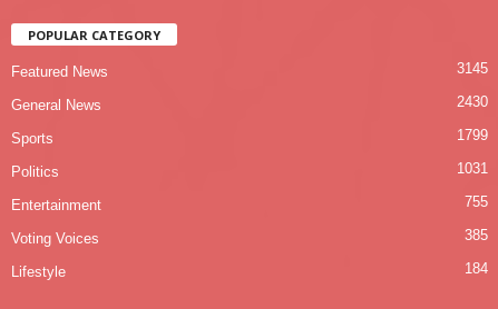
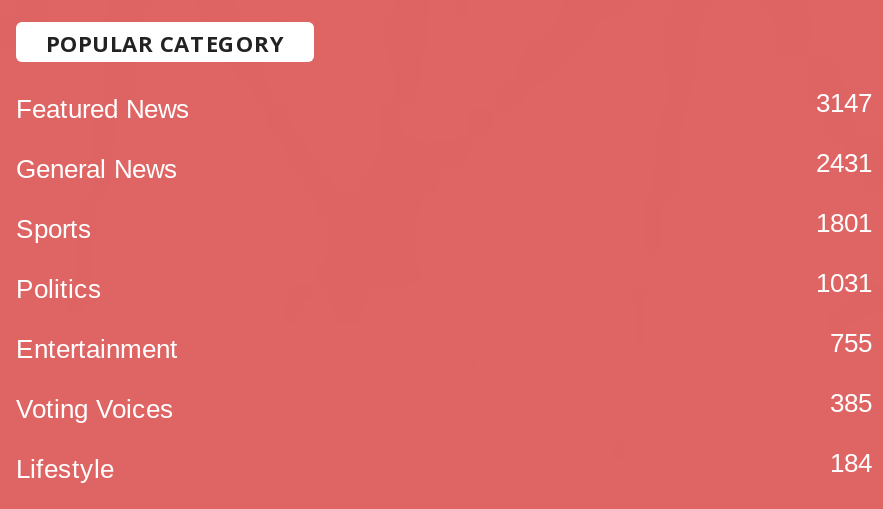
[457,60,488,76] 3145 -> [816,88,872,118] 3147
[457,93,488,110] 2430 -> [816,148,872,178] 2431
[457,126,488,143] 1799 -> [816,208,872,238] 1801

